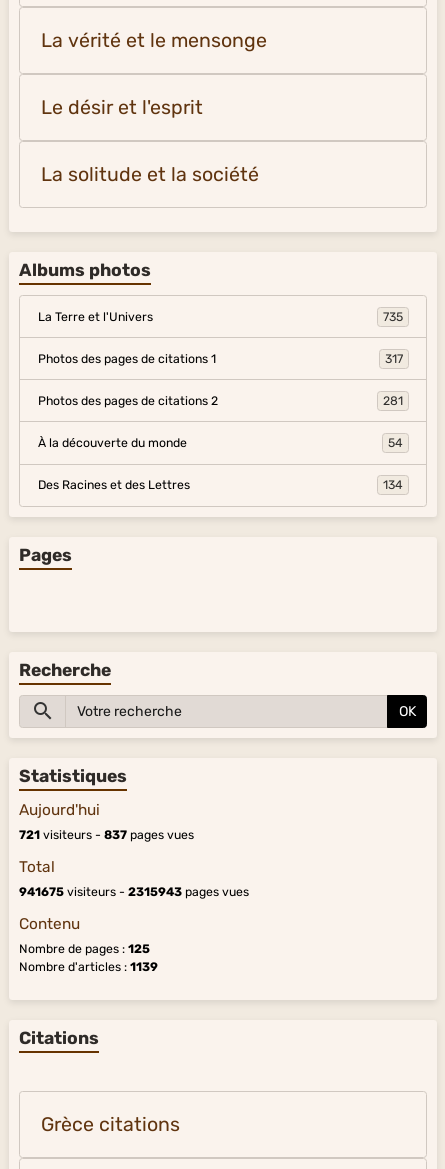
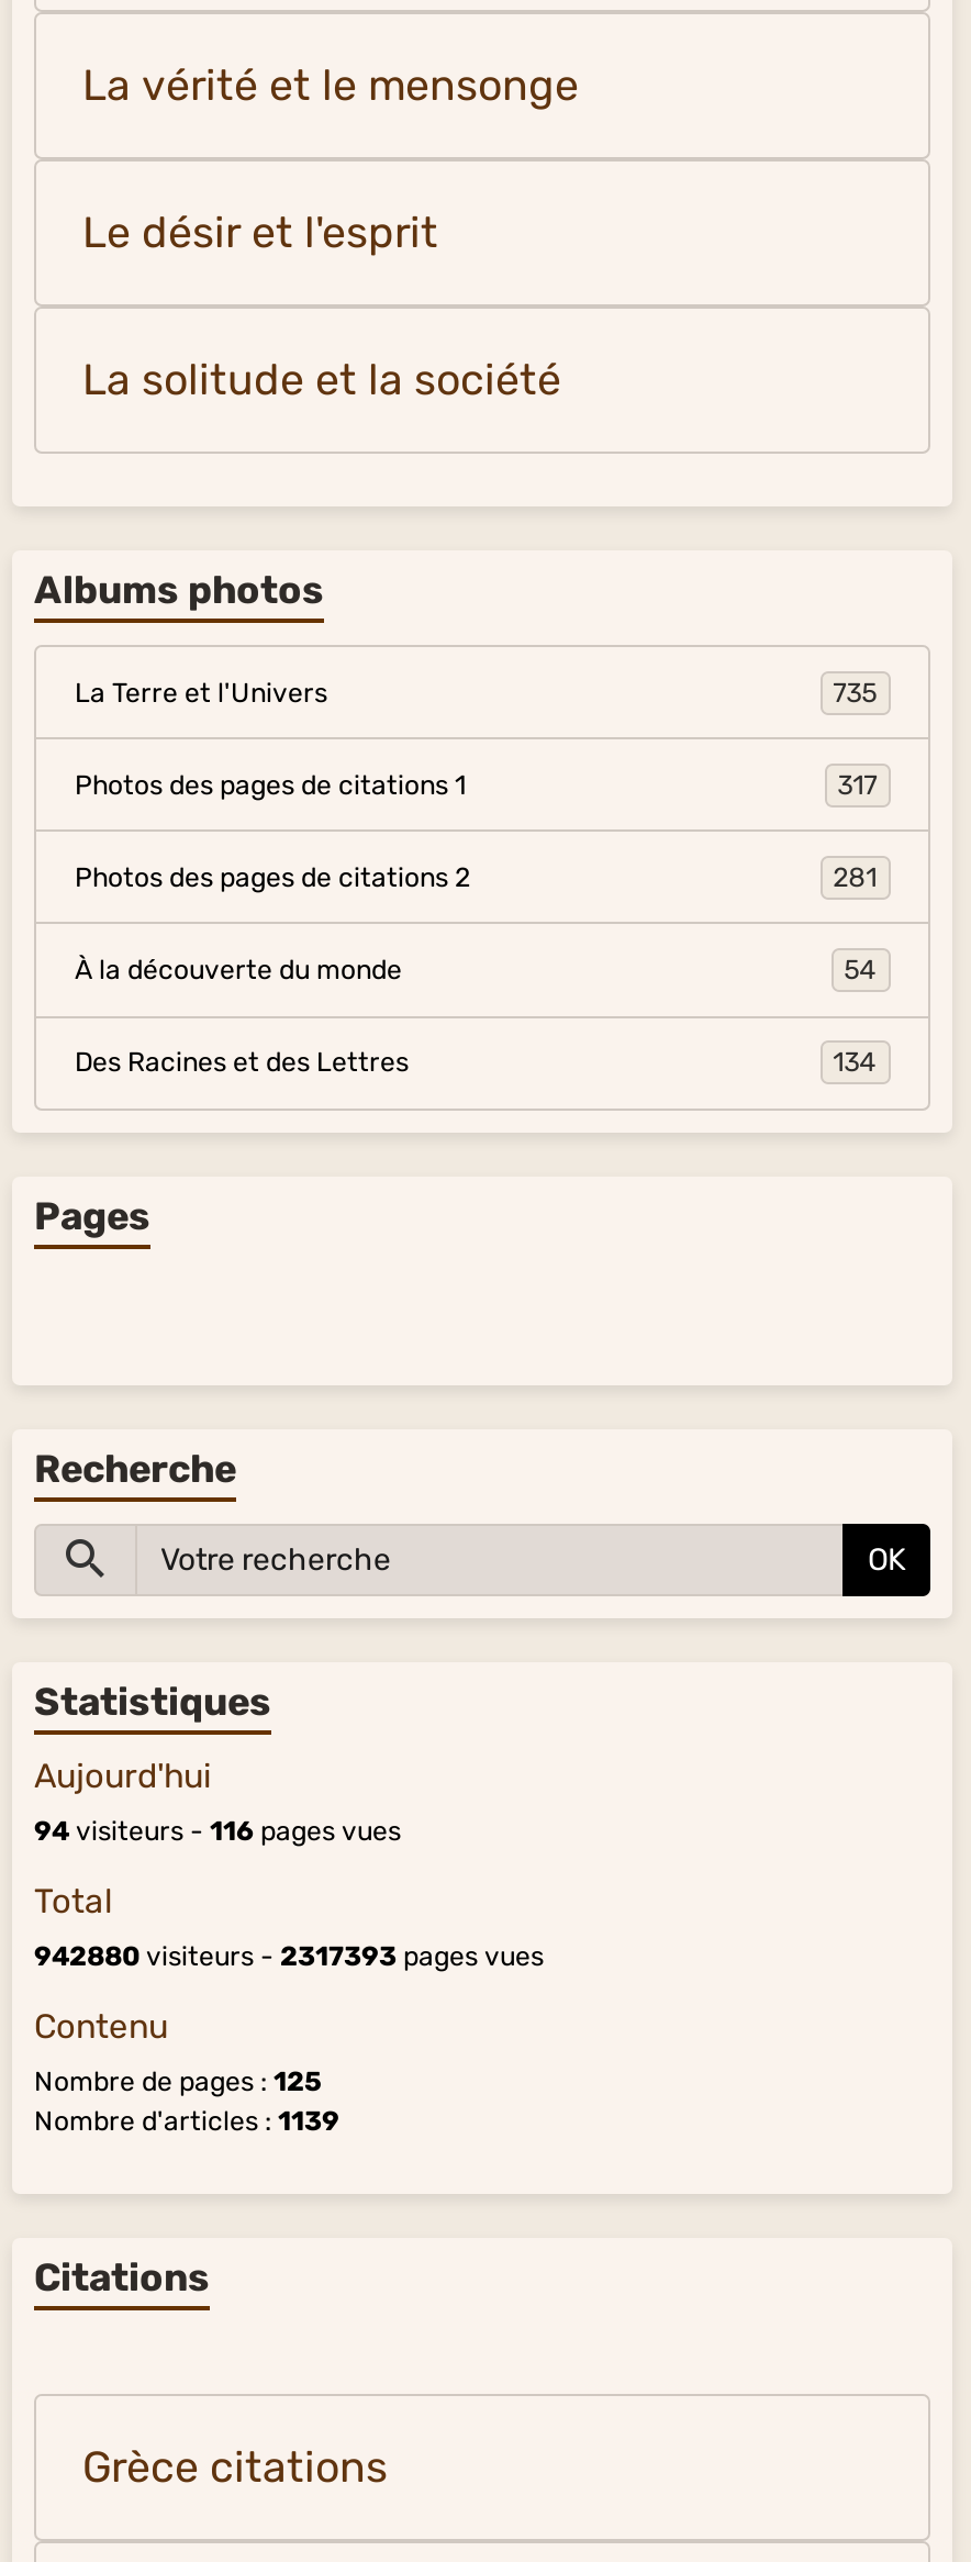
[19,828,194,842] 721 visiteurs - 837 pages vues -> [34,1816,401,1847] 94 visiteurs - 116 pages vues
[19,885,249,899] 941675 visiteurs - 2315943 pages vues -> [34,1942,544,1972] 942880 visiteurs - 2317393 pages vues

